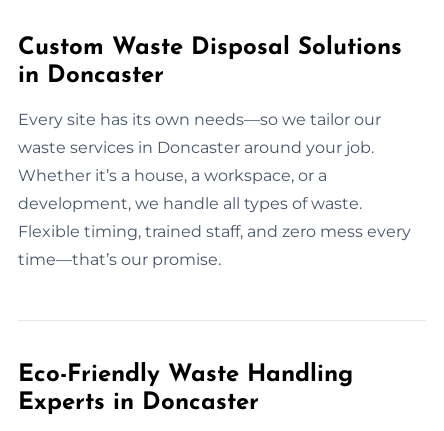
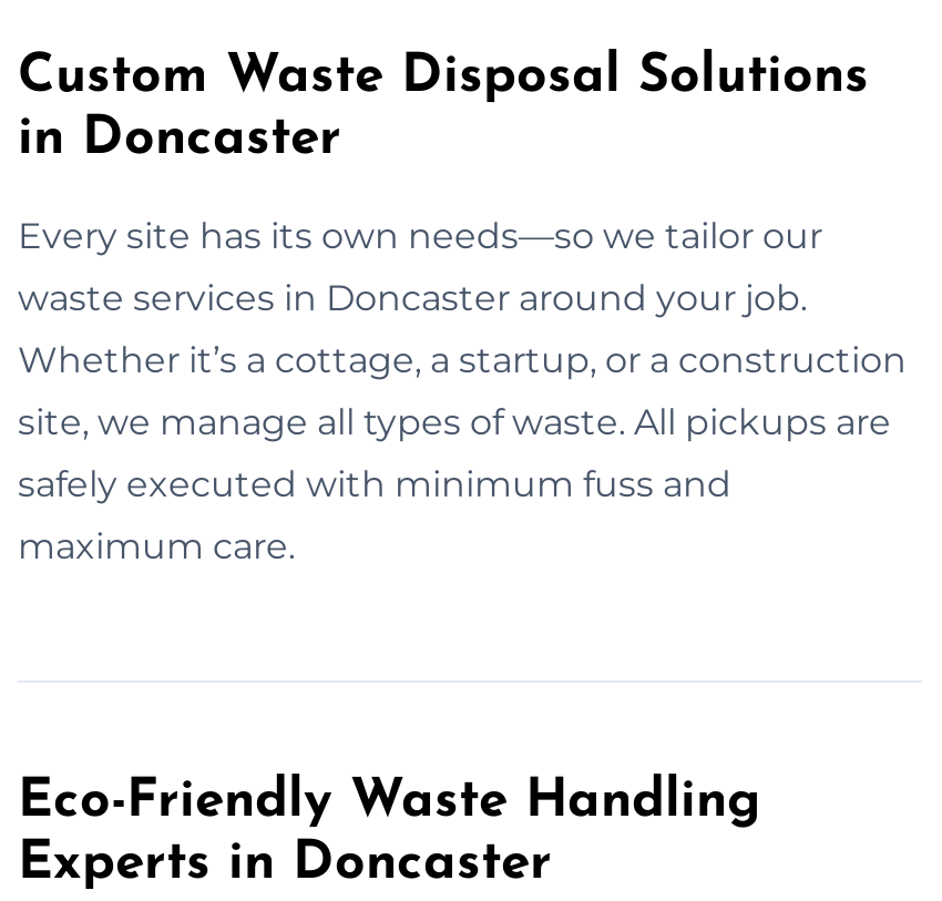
[18,166,327,185] Whether it’s a house, a workspace, or a -> [18,338,907,381] Whether it’s a cottage, a startup, or a construction
[18,194,362,213] development, we handle all types of waste. -> [18,401,891,443] site, we manage all types of waste. All pickups are
[18,222,411,241] Flexible timing, trained staff, and zero mess every -> [18,463,731,505] safely executed with minimum fuss and
[18,250,221,269] time—that’s our promise. -> [18,525,295,567] maximum care.

